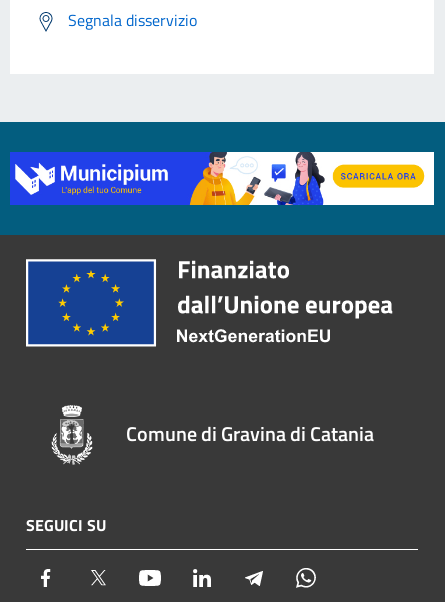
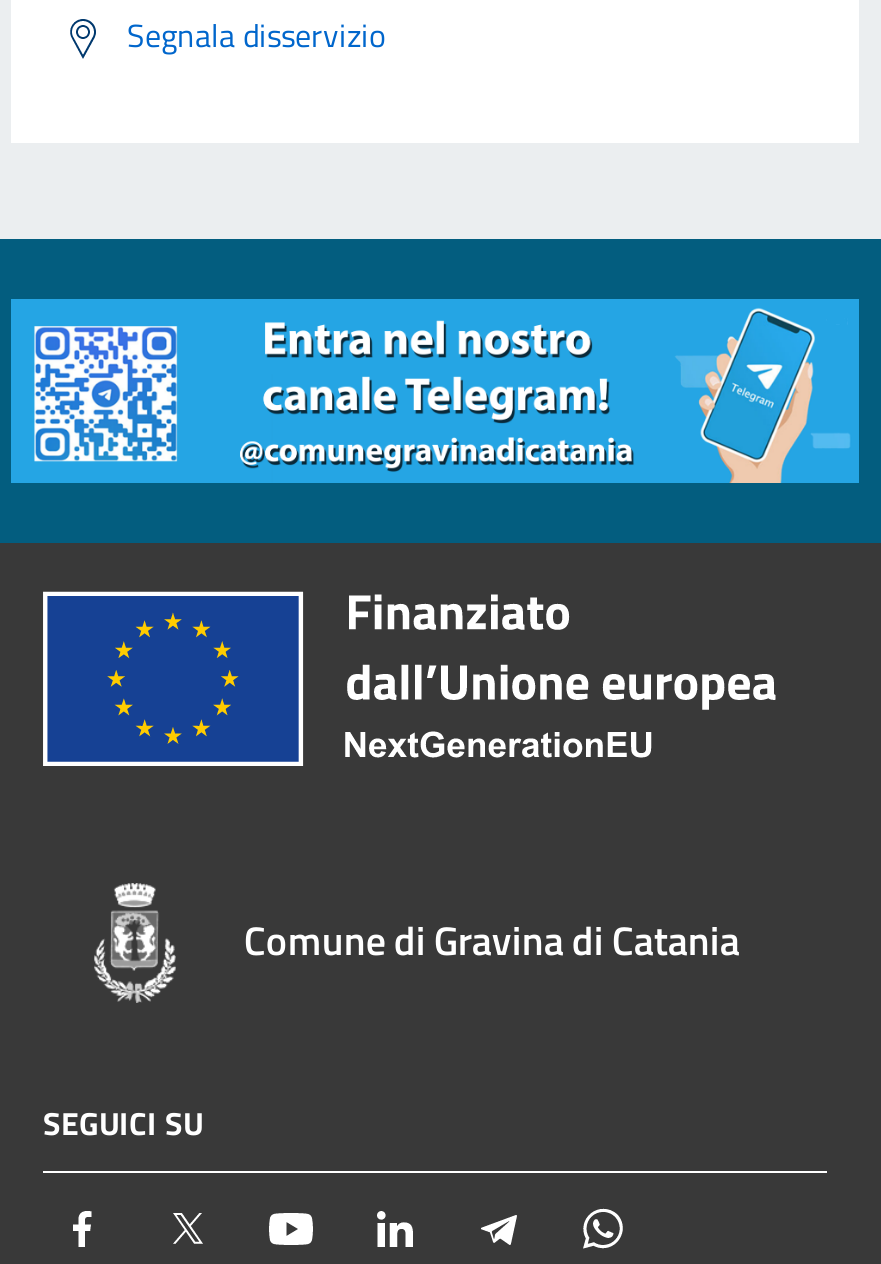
[10,151,435,206] [image] -> [11,297,859,485] [image]

